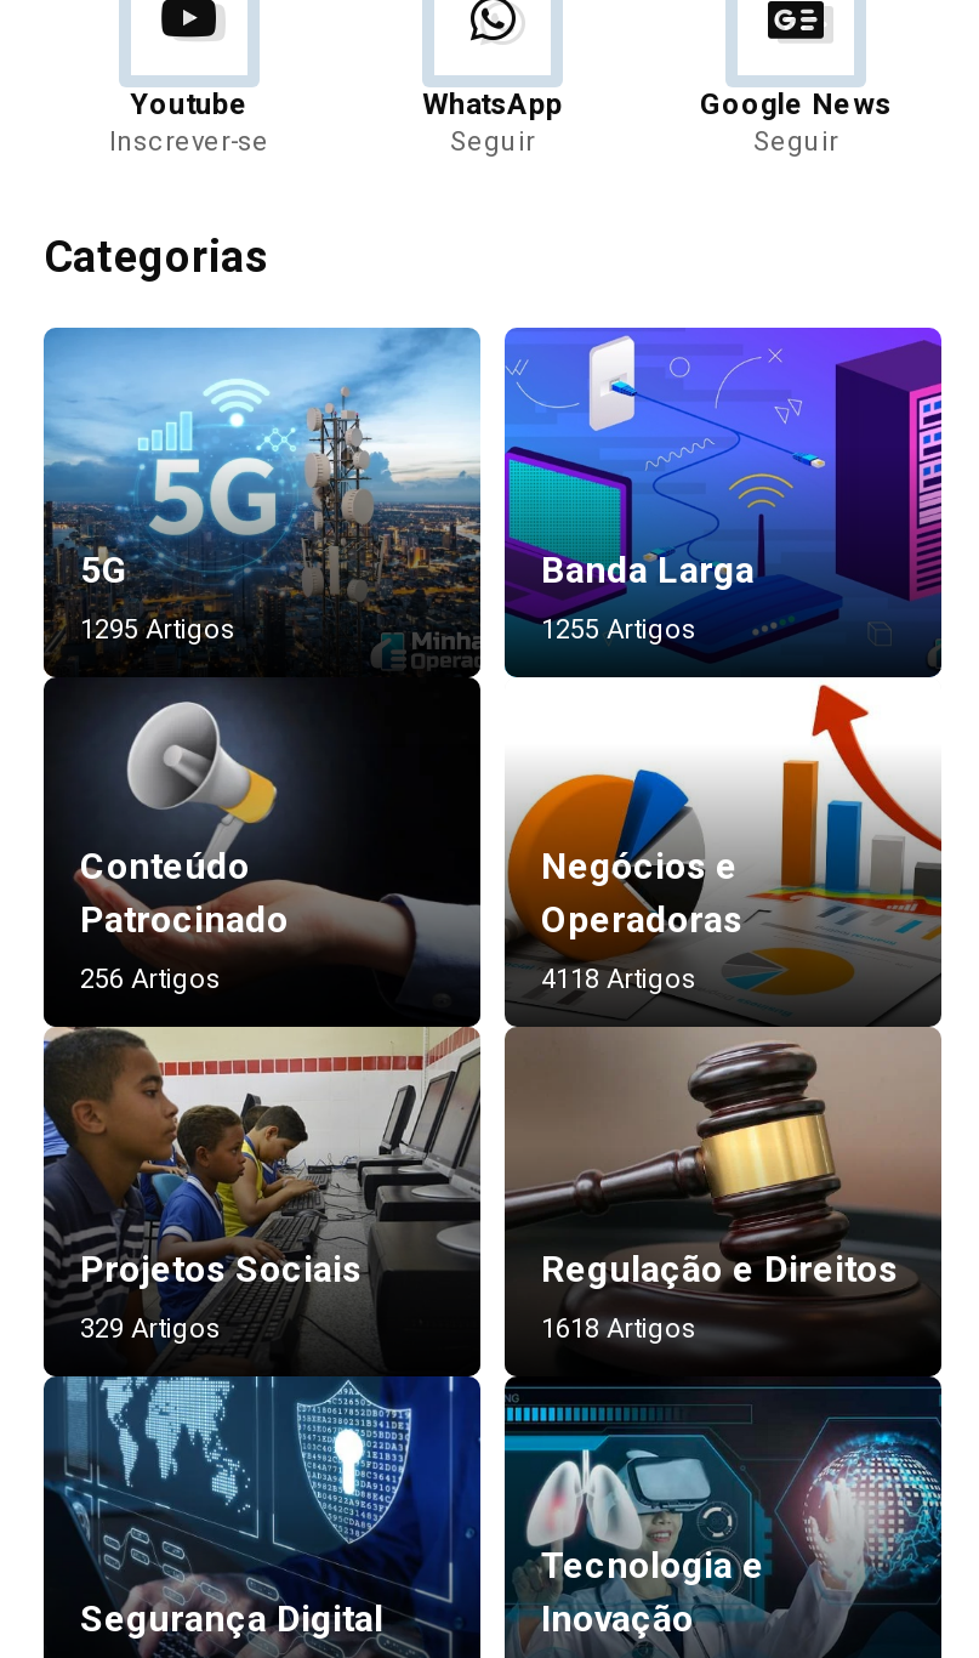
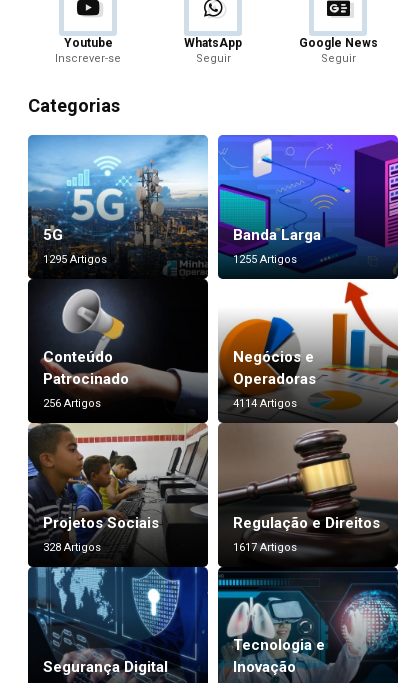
[541,965,696,996] 4118 Artigos -> [233,397,297,410] 4114 Artigos
[80,1314,221,1346] 329 Artigos -> [43,541,101,554] 328 Artigos
[541,1314,696,1346] 1618 Artigos -> [233,541,297,554] 1617 Artigos

